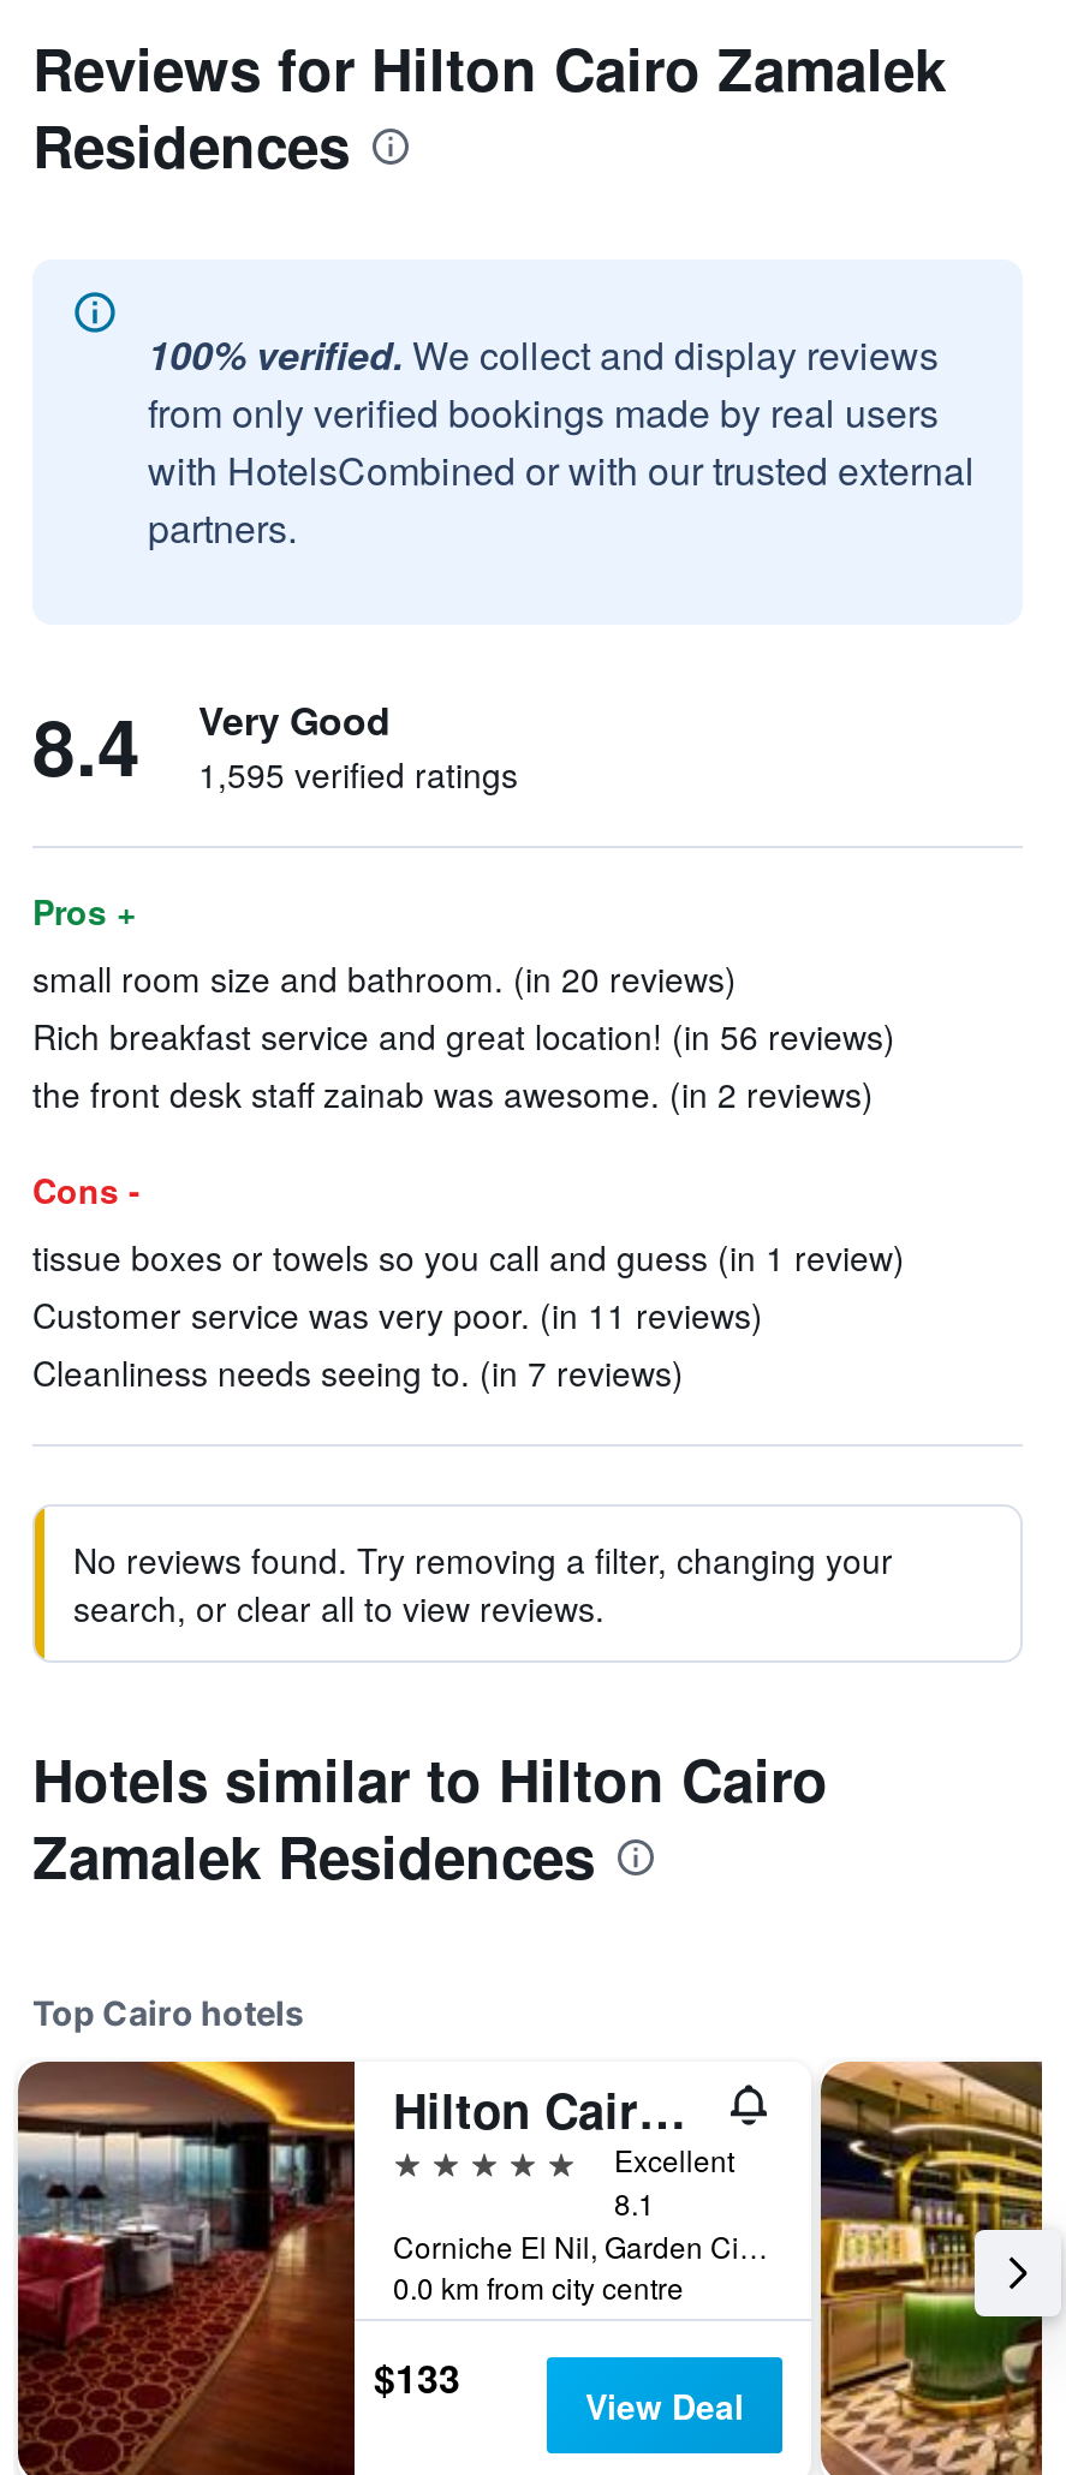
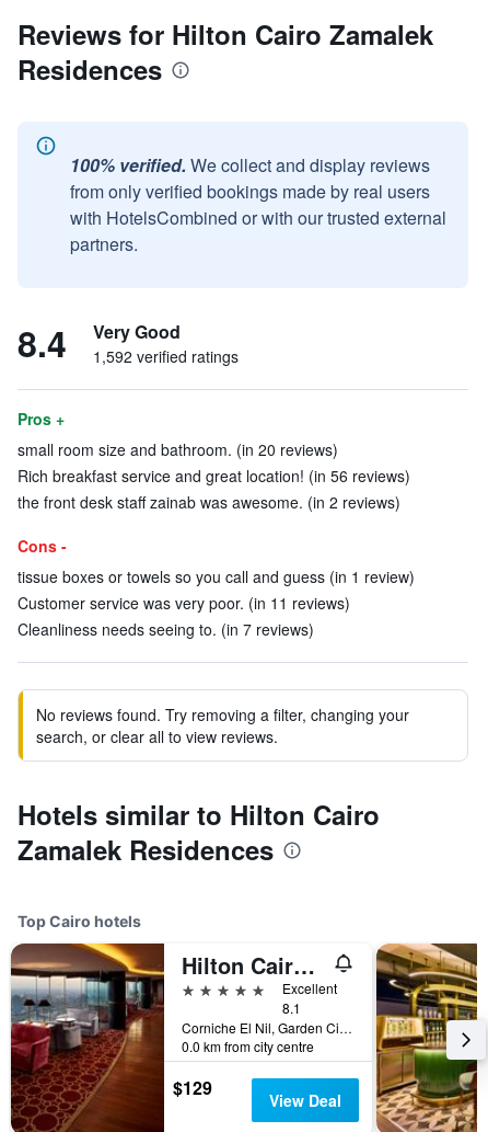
[198,750,518,798] 1,595 verified ratings -> [93,345,239,367] 1,592 verified ratings
[374,2350,460,2405] $133 -> [173,1075,212,1100] $129

